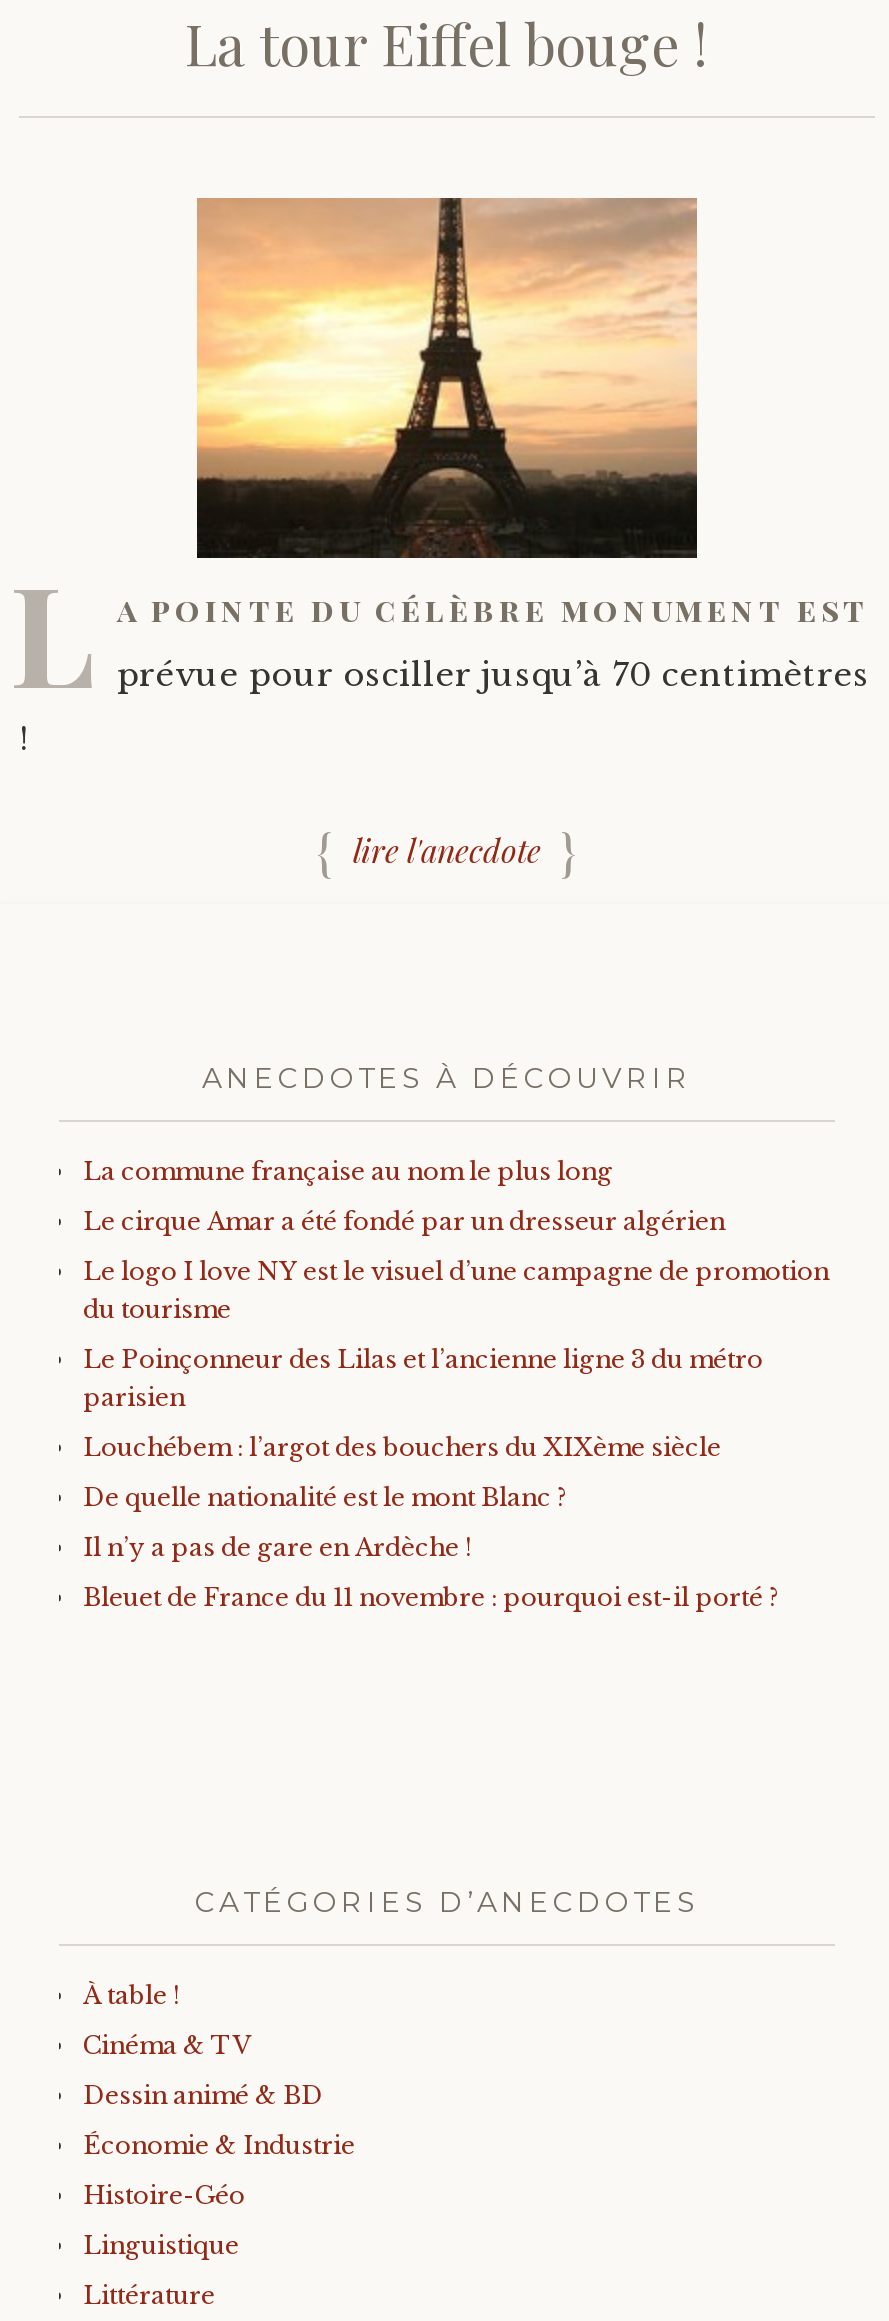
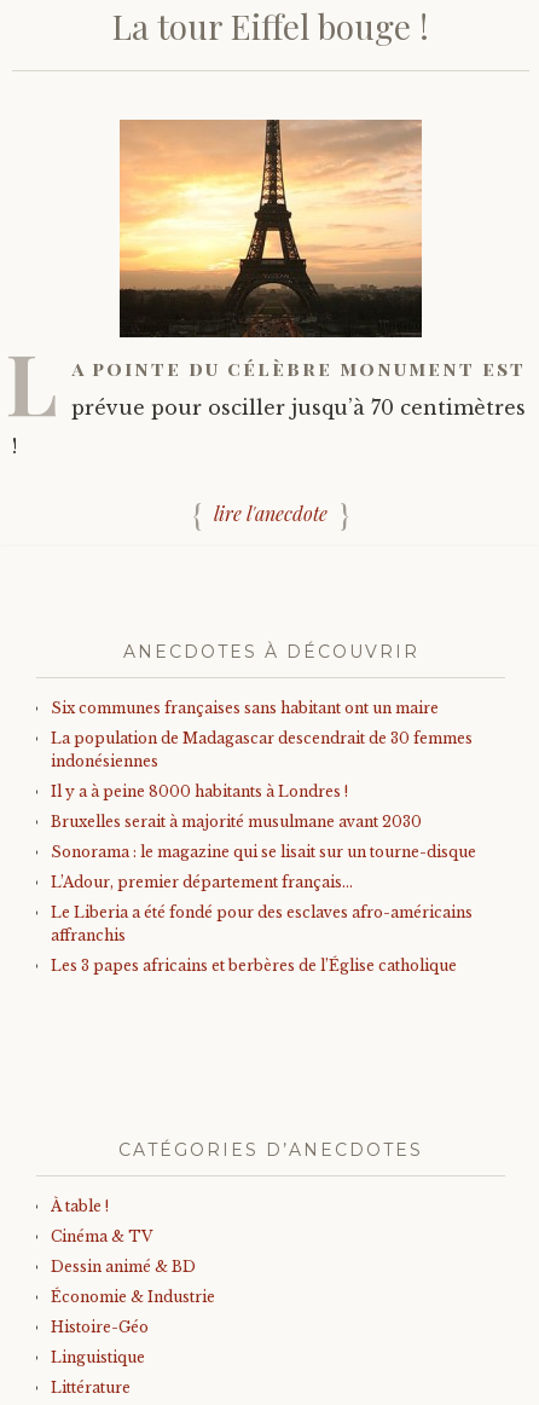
[83,1156,613,1186] La commune française au nom le plus long -> [51,699,439,717] Six communes françaises sans habitant ont un maire
[83,1206,725,1236] Le cirque Amar a été fondé par un dresseur algérien -> [51,729,473,770] La population de Madagascar descendrait de 30 femmes | indonésiennes
[83,1256,829,1324] Le logo I love NY est le visuel d’une campagne de promotion | du tourisme -> [51,782,348,800] Il y a à peine 8000 habitants à Londres !
[83,1344,763,1412] Le Poinçonneur des Lilas et l’ancienne ligne 3 du métro | parisien -> [51,813,422,831] Bruxelles serait à majorité musulmane avant 2030
[83,1432,721,1462] Louchébem : l’argot des bouchers du XIXème siècle -> [51,843,476,861] Sonorama : le magazine qui se lisait sur un tourne-disque
[83,1482,567,1512] De quelle nationalité est le mont Blanc ? -> [51,873,353,891] L’Adour, premier département français…
[83,1532,471,1562] Il n’y a pas de gare en Ardèche ! -> [51,903,473,944] Le Liberia a été fondé pour des esclaves afro-américains | affranchis
[83,1582,779,1612] Bleuet de France du 11 novembre : pourquoi est-il porté ? -> [51,956,457,975] Les 3 papes africains et berbères de l’Église catholique

